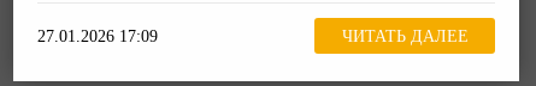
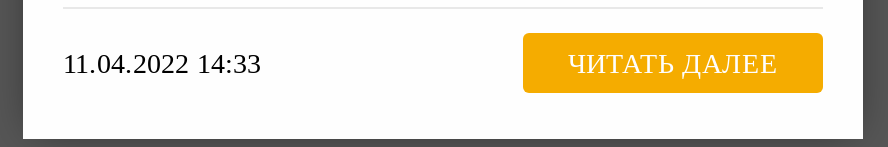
[37,27,158,45] 27.01.2026 17:09 -> [63,48,261,78] 11.04.2022 14:33

